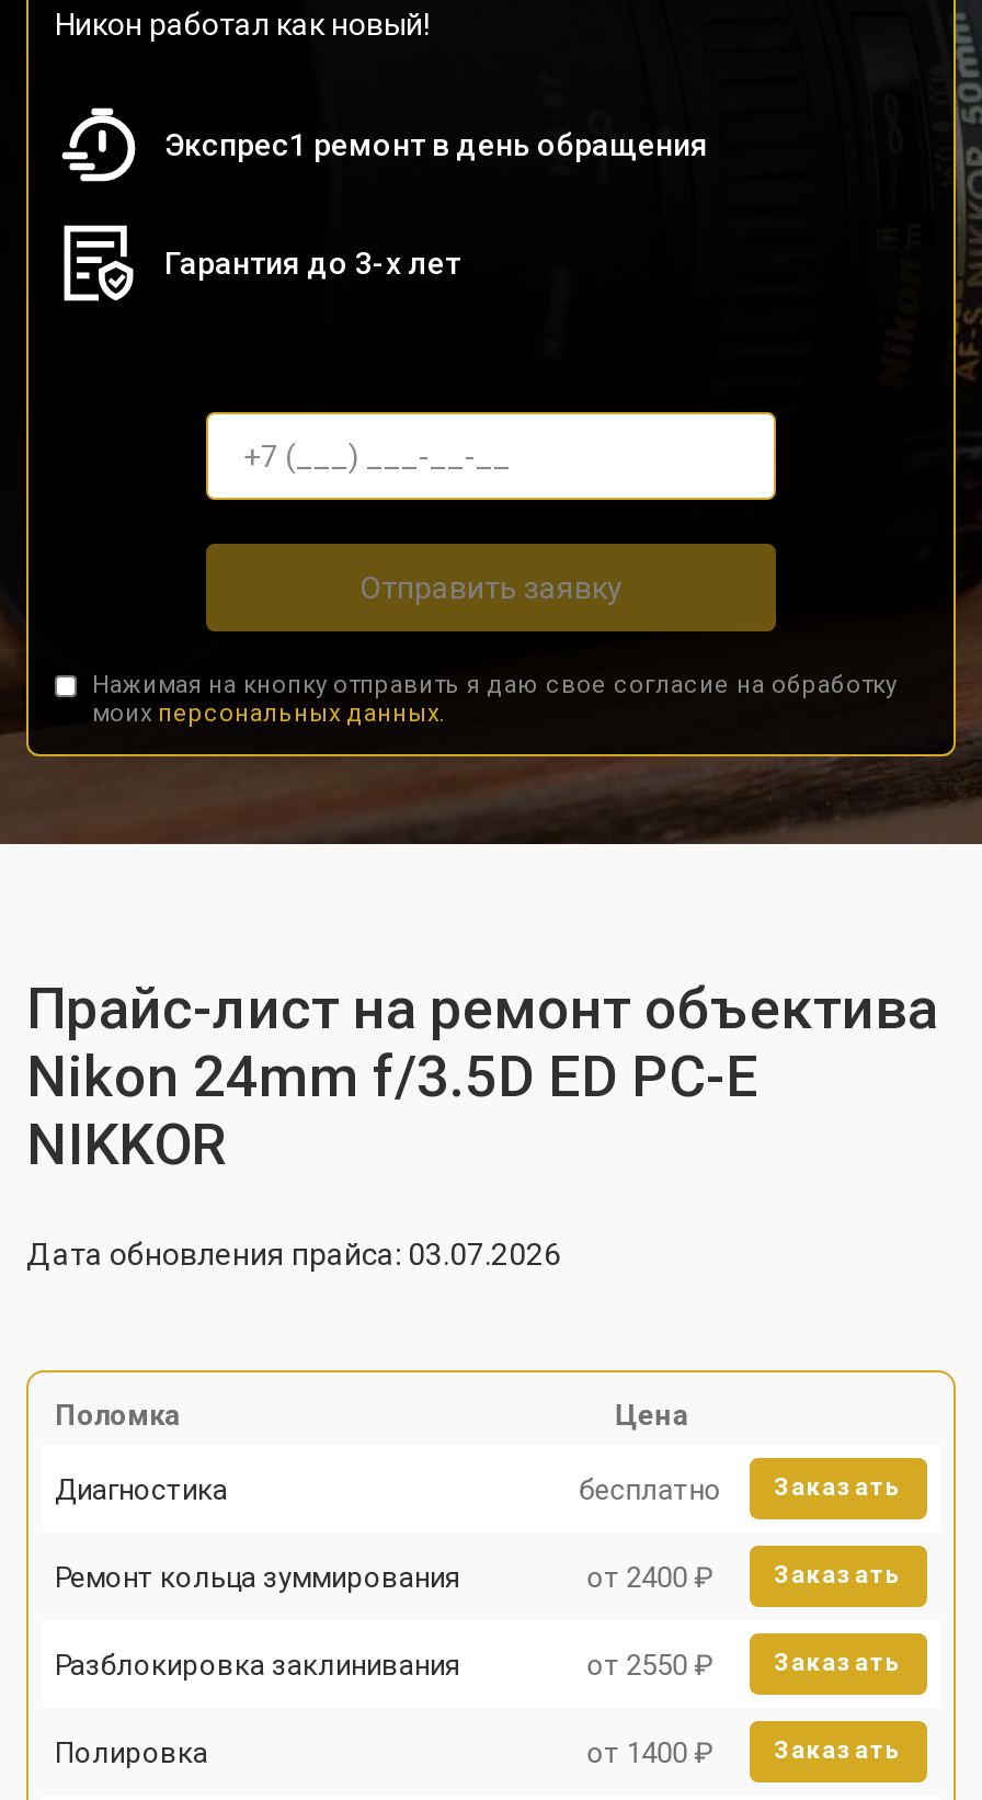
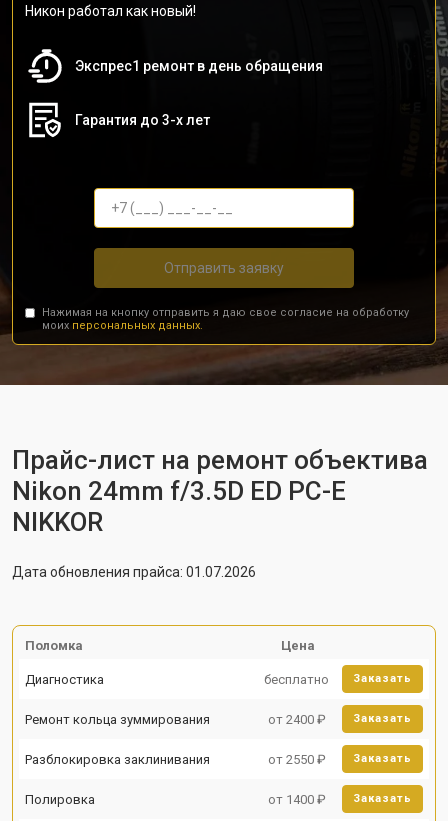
[26,1237,561,1272] Дата обновления прайса: 03.07.2026 -> [12,564,256,580] Дата обновления прайса: 01.07.2026

